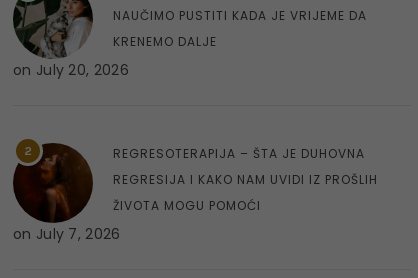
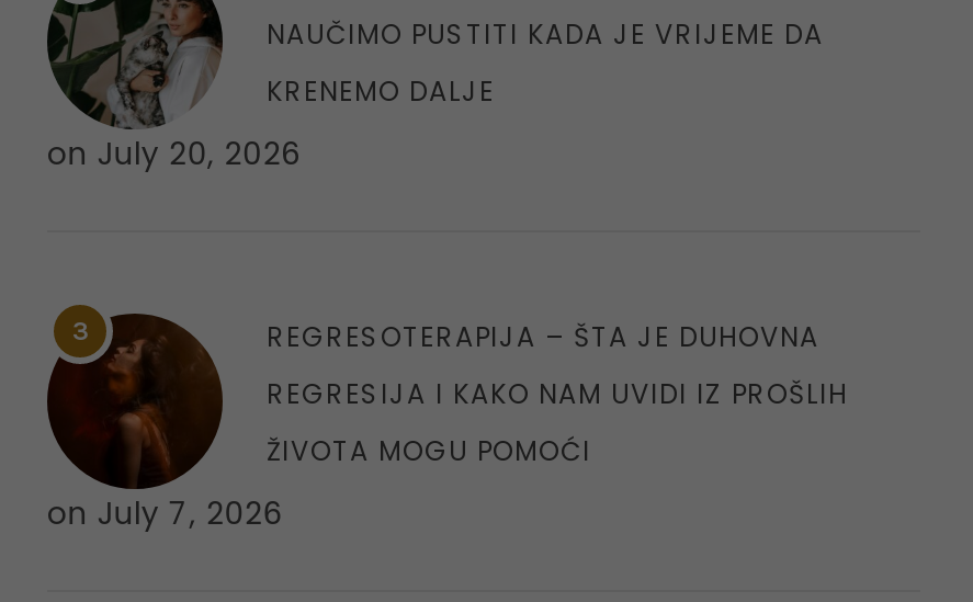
[24,144,32,158] 2 -> [72,316,88,347] 3

